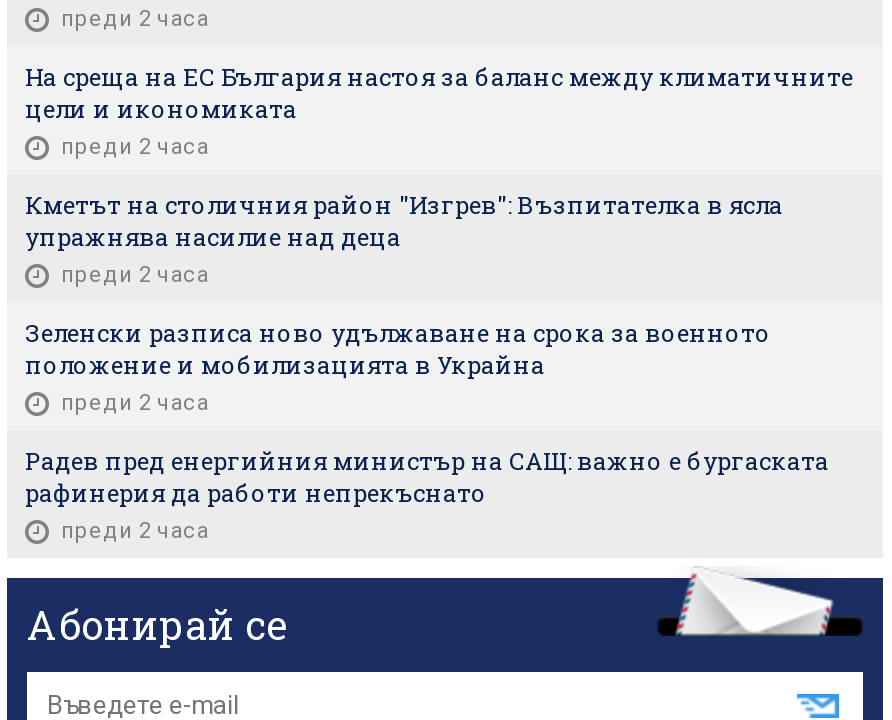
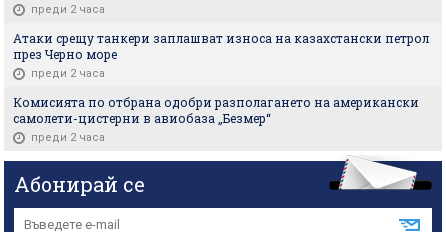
[25,59,853,123] На среща на ЕС България настоя за баланс между климатичните | цели и икономиката -> [13,29,429,61] Атаки срещу танкери заплашват износа на казахстански петрол | през Черно море
[25,187,829,507] Кметът на столичния район "Изгрев": Възпитателка в ясла | упражнява насилие над деца | преди 2 часа | Зеленски разписа ново удължаване на срока за военното | положение и мобилизацията в Украйна | преди 2 часа | Радев пред енергийния министър на САЩ: важно е бургаската | рафинерия да работи непрекъснато -> [13,93,419,125] Комисията по отбрана одобри разполагането на американски | самолети-цистерни в авиобаза „Безмер“

